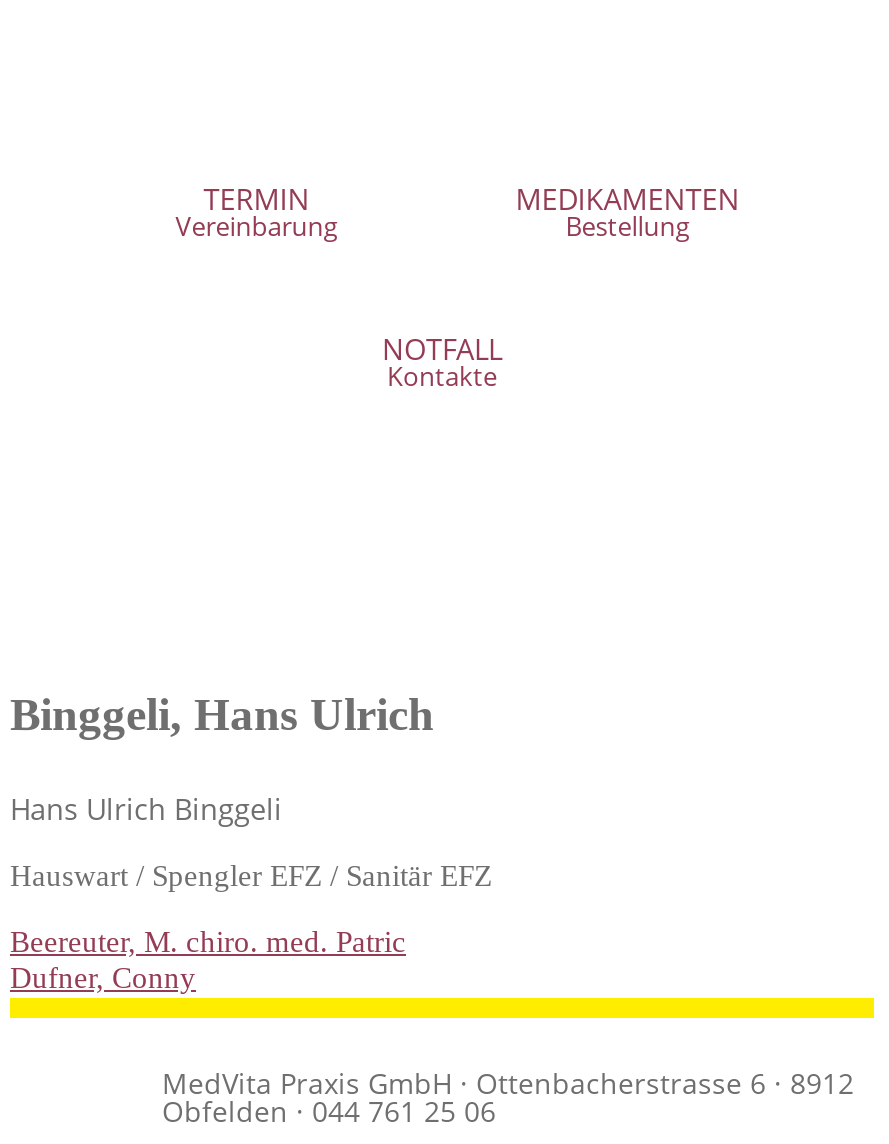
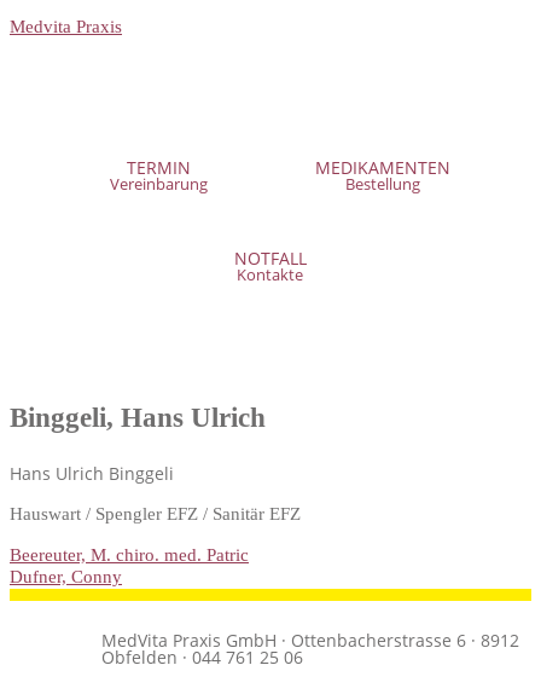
none -> [10,16,122,37] Medvita Praxis
moved [176,180,739,394] -> [110,156,450,286]: TERMIN | Vereinbarung | MEDIKAMENTEN | Bestellung | NOTFALL | Kontakte

